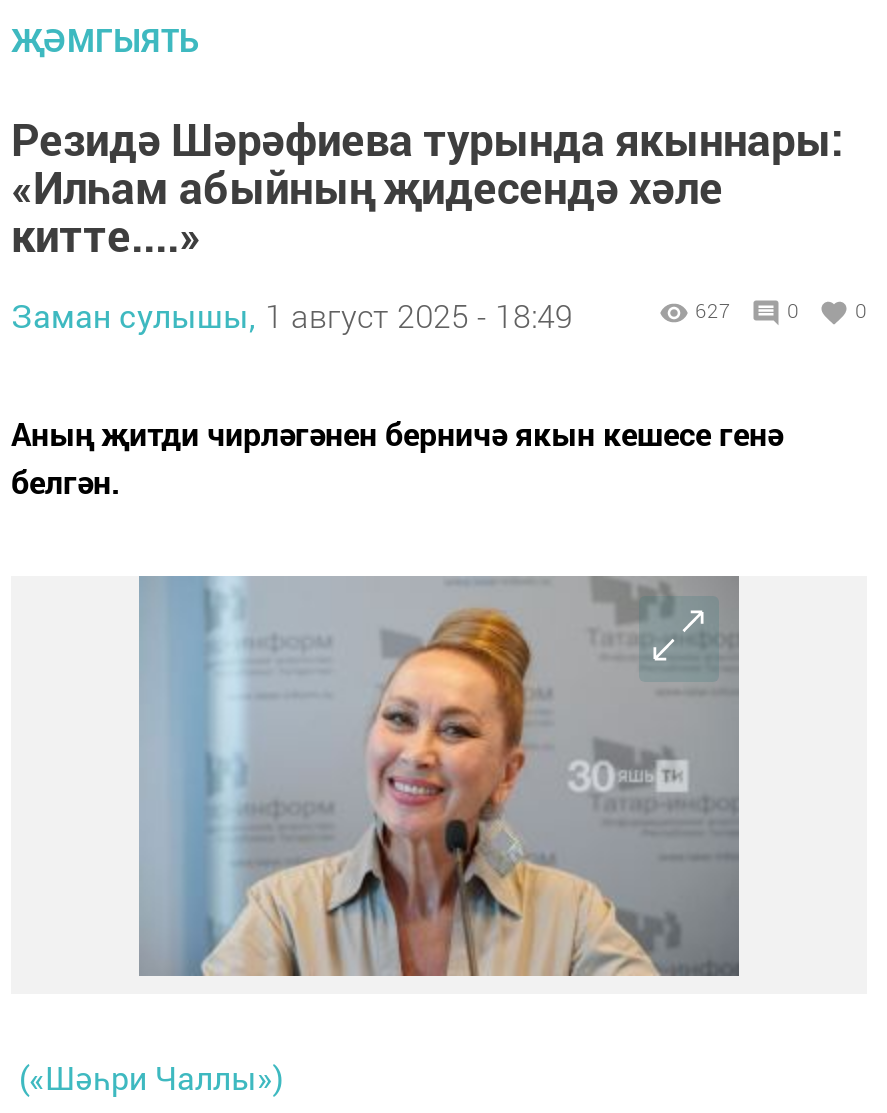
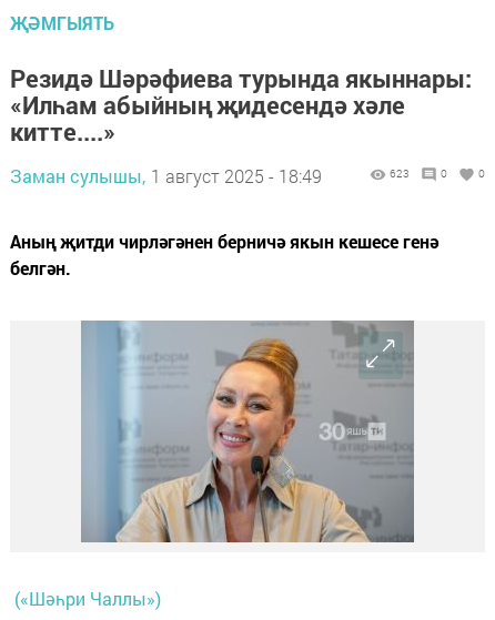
[695,299,731,325] 627 -> [390,167,410,181] 623

